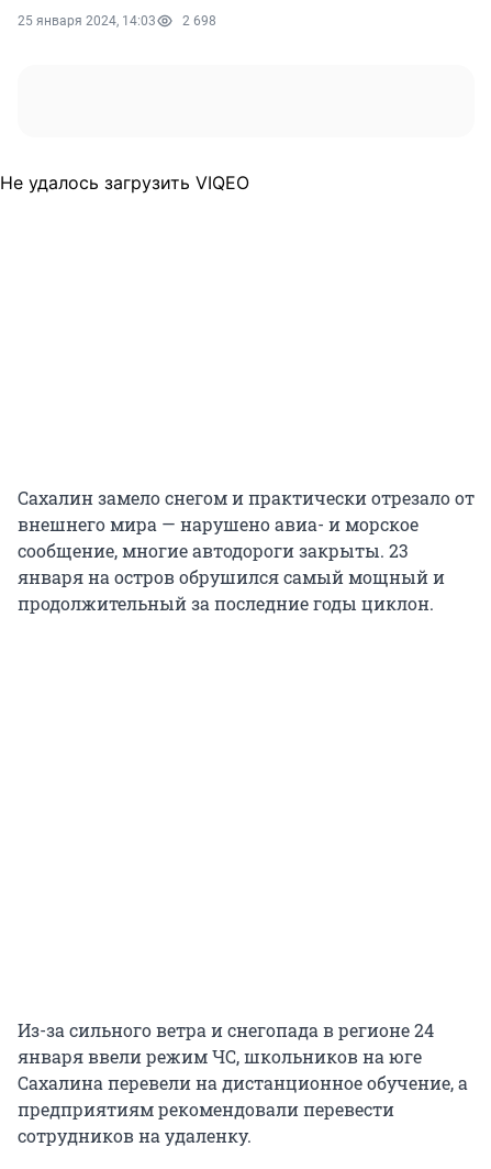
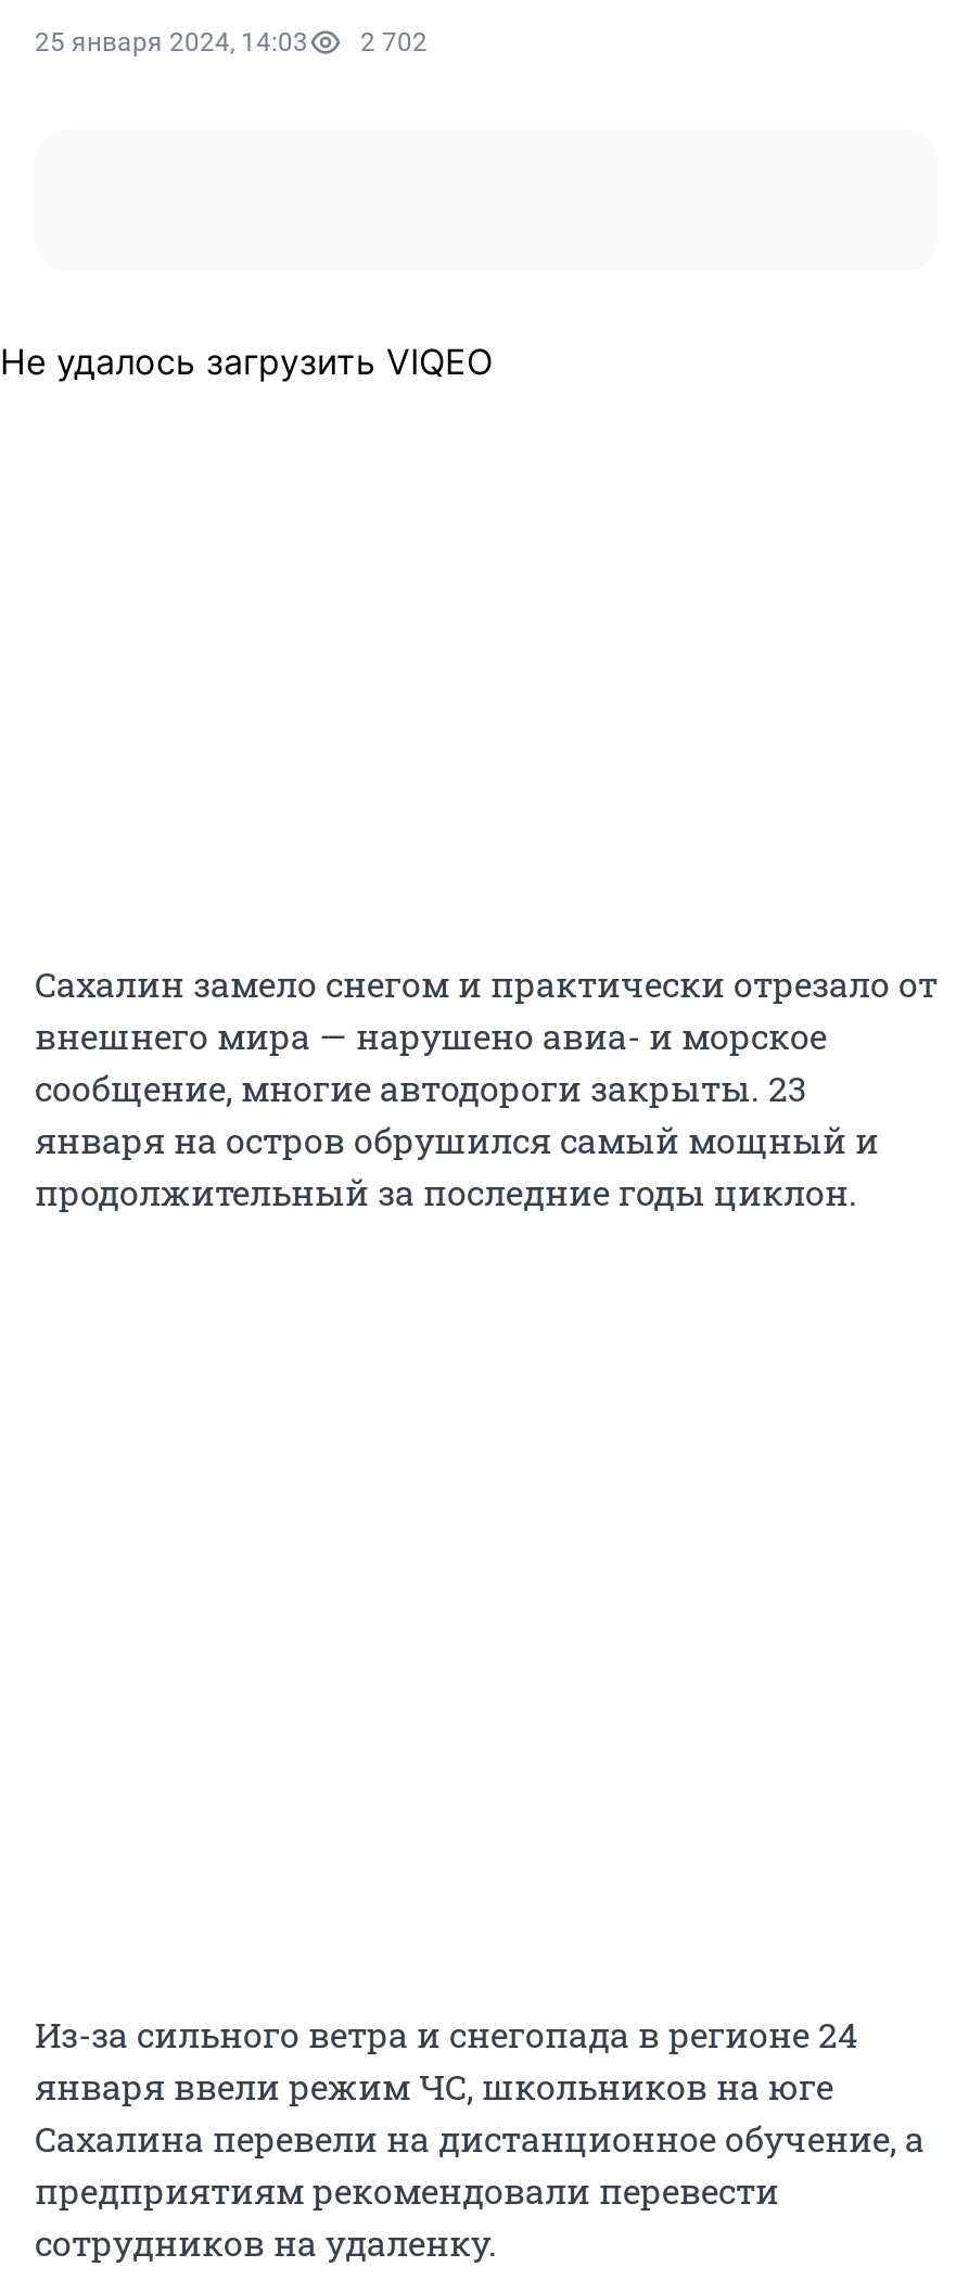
[18,13,216,29] 25 января 2024, 14:03 2 698 -> [35,27,428,58] 25 января 2024, 14:03 2 702

